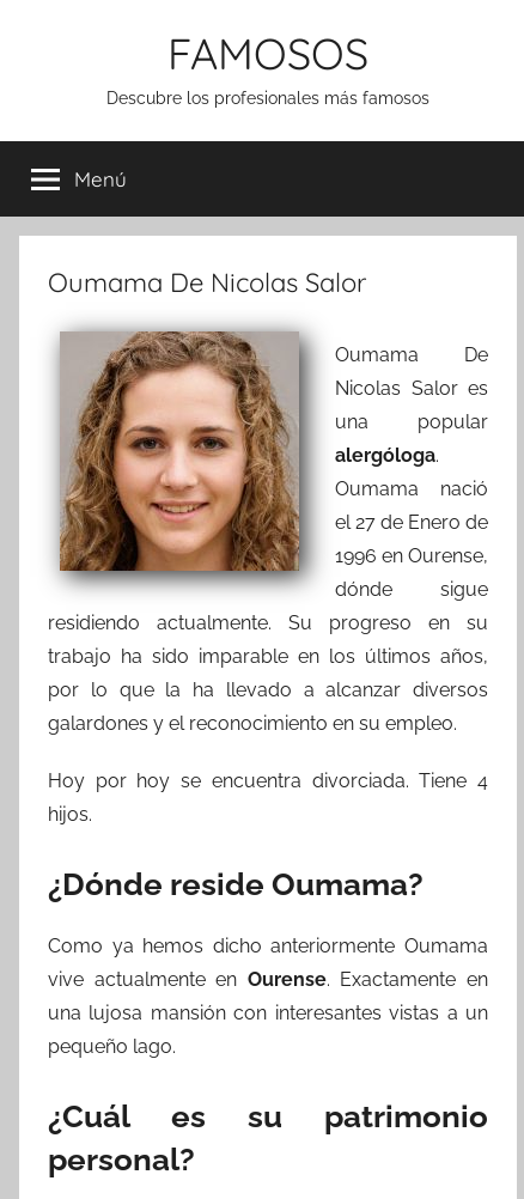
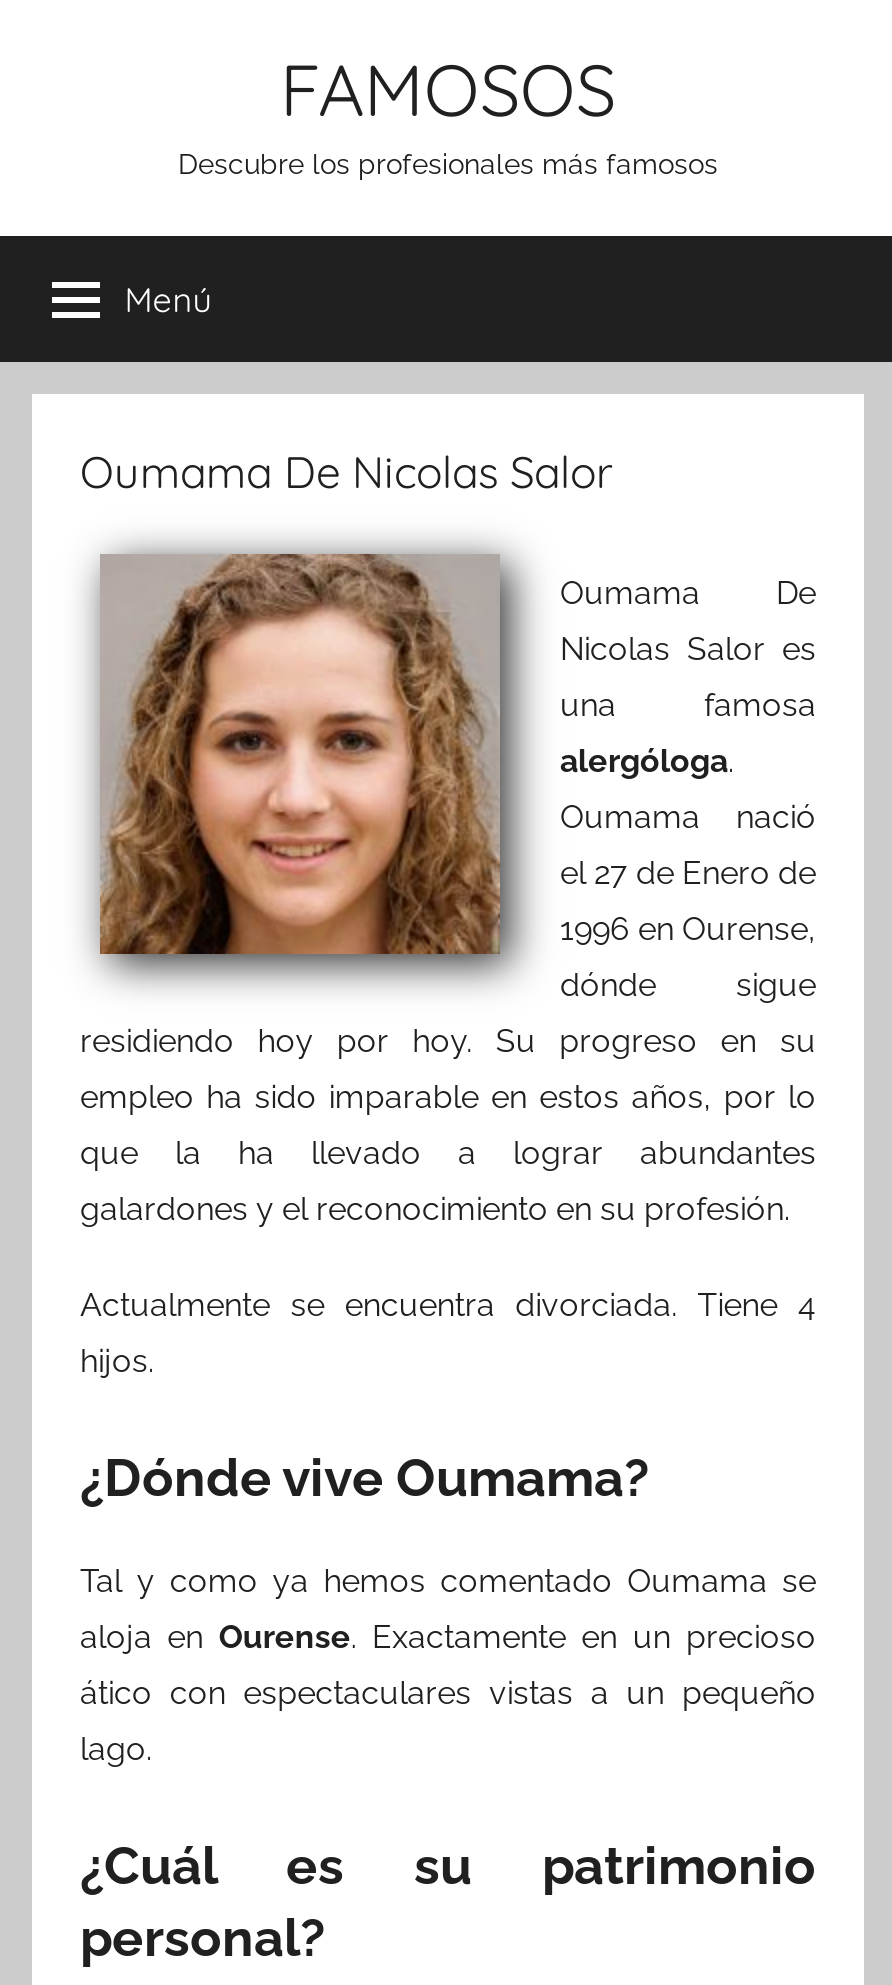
[335,410,488,433] una popular -> [560,686,816,724] una famosa
[48,611,488,634] residiendo actualmente. Su progreso en su -> [80,1022,816,1060] residiendo hoy por hoy. Su progreso en su
[48,645,488,668] trabajo ha sido imparable en los últimos años, -> [80,1078,816,1116] empleo ha sido imparable en estos años, por lo
[48,678,488,701] por lo que la ha llevado a alcanzar diversos -> [80,1134,816,1172] que la ha llevado a lograr abundantes
[48,712,457,735] galardones y el reconocimiento en su empleo. -> [80,1190,790,1228] galardones y el reconocimiento en su profesión.
[48,769,488,792] Hoy por hoy se encuentra divorciada. Tiene 4 -> [80,1286,816,1324] Actualmente se encuentra divorciada. Tiene 4
[48,866,424,902] ¿Dónde reside Oumama? -> [80,1448,650,1508] ¿Dónde vive Oumama?
[48,934,488,957] Como ya hemos dicho anteriormente Oumama -> [80,1561,816,1599] Tal y como ya hemos comentado Oumama se
[48,967,488,990] vive actualmente en Ourense. Exactamente en -> [80,1617,816,1655] aloja en Ourense. Exactamente en un precioso
[48,1001,488,1024] una lujosa mansión con interesantes vistas a un -> [80,1673,816,1711] ático con espectaculares vistas a un pequeño
[48,1034,176,1057] pequeño lago. -> [80,1729,152,1767] lago.

